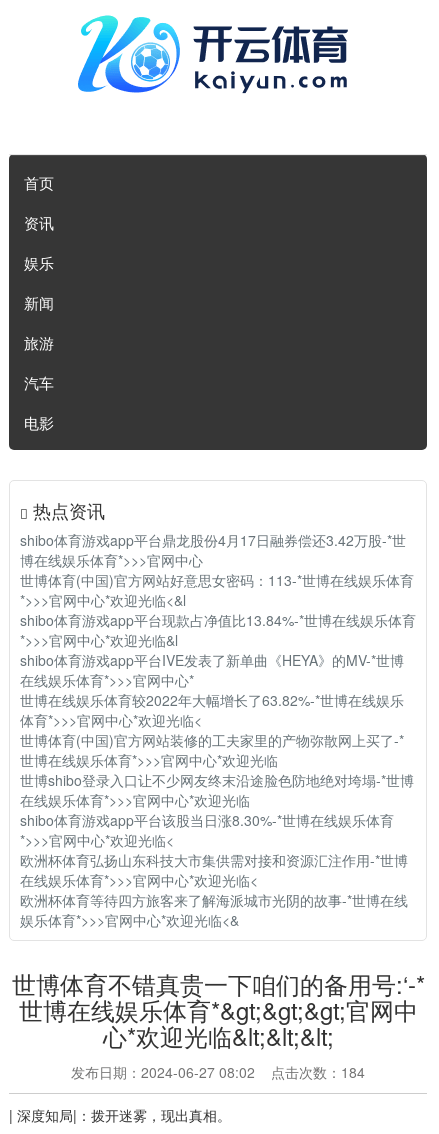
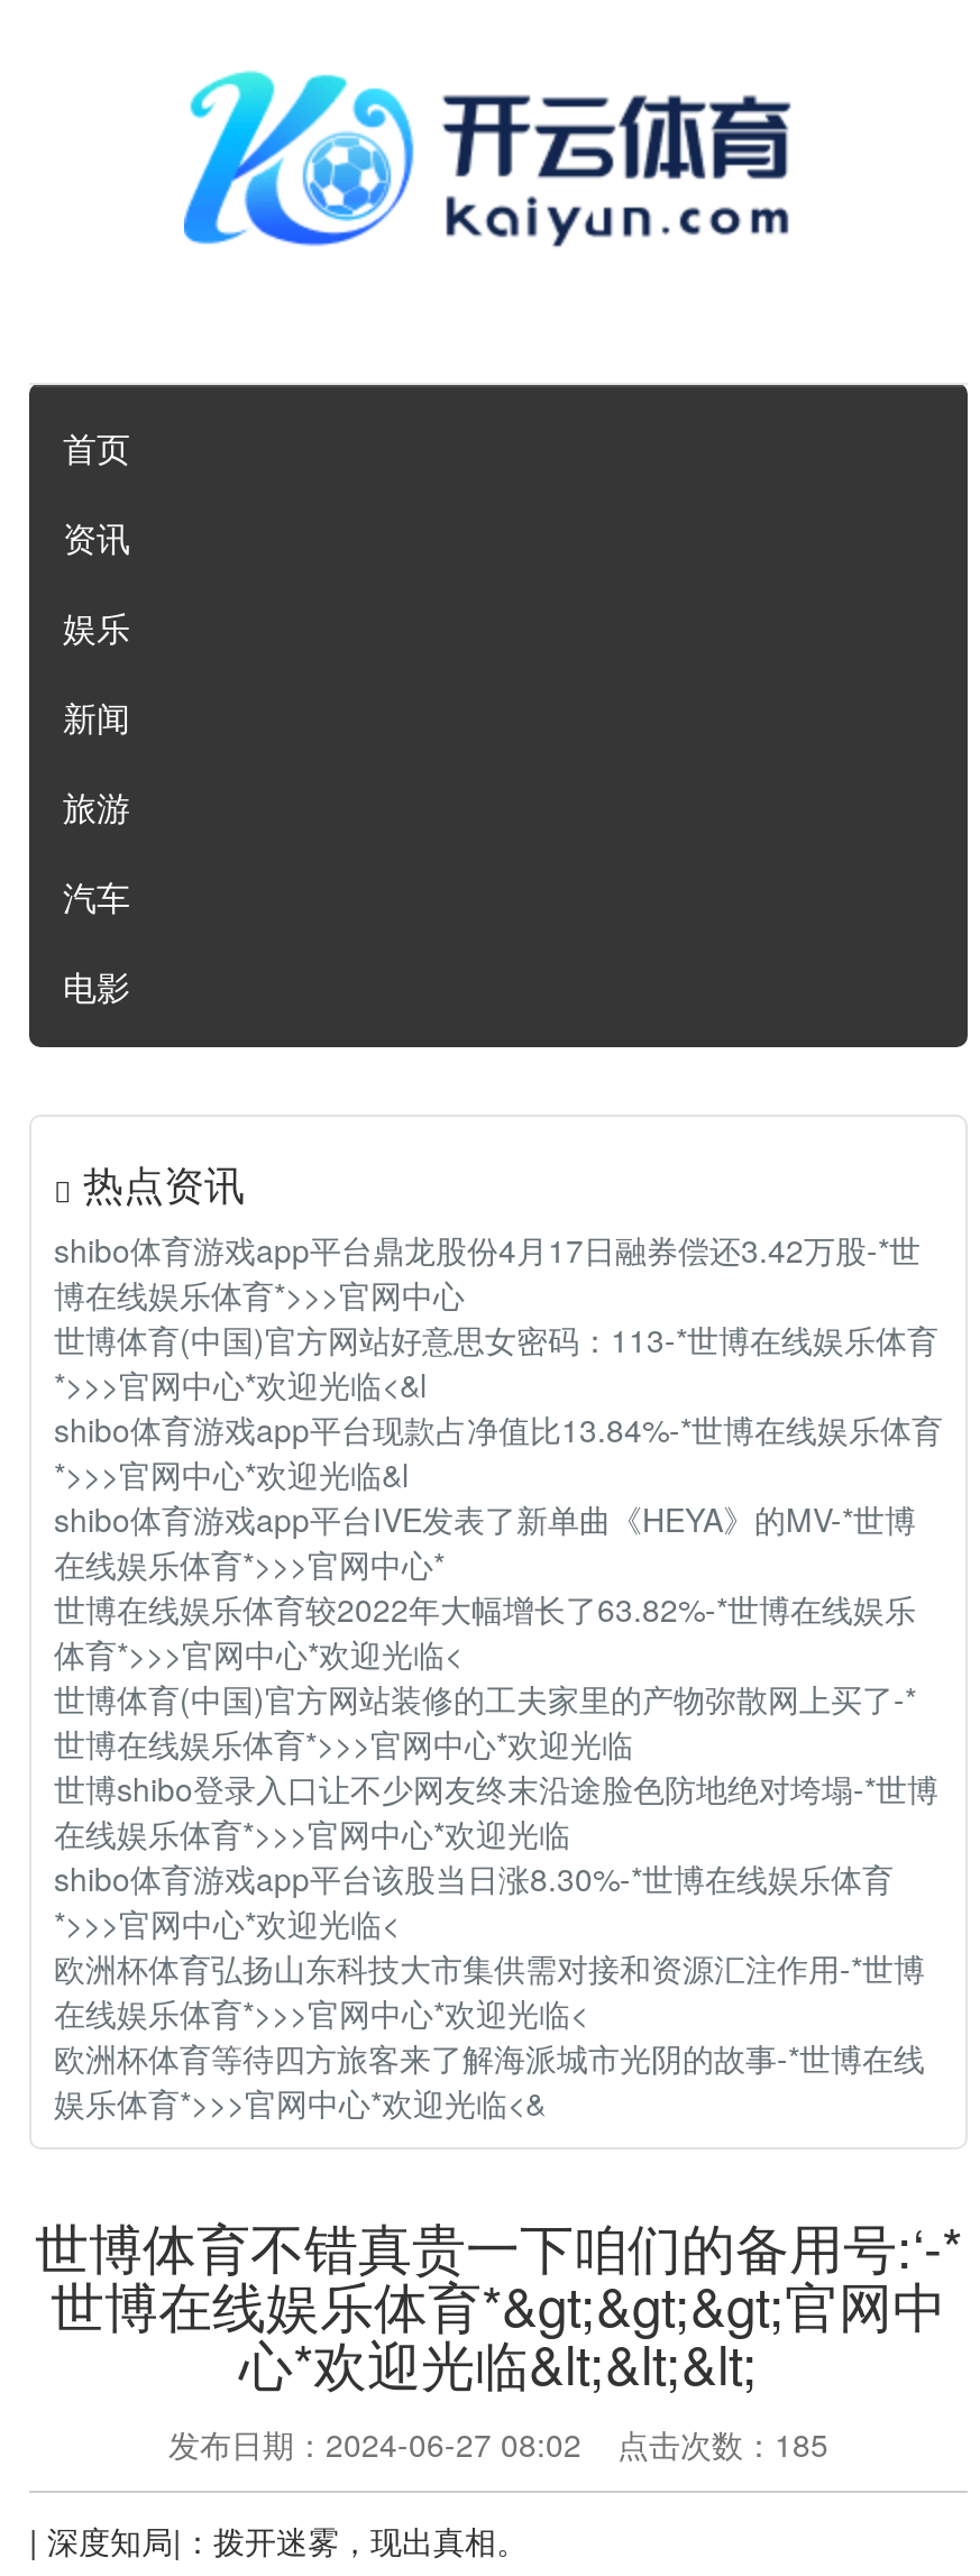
[71,1062,365,1082] 发布日期：2024-06-27 08:02 点击次数：184 -> [168,2421,828,2466] 发布日期：2024-06-27 08:02 点击次数：185

